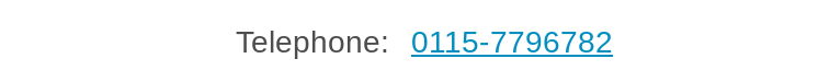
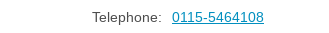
[236,24,613,59] Telephone: 0115-7796782 -> [92,9,264,25] Telephone: 0115-5464108

